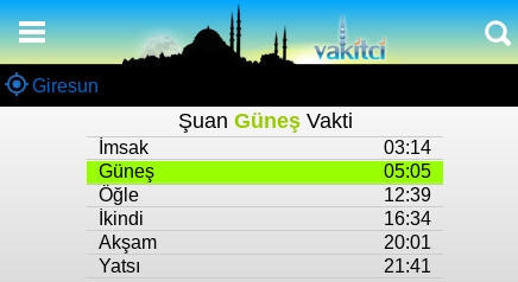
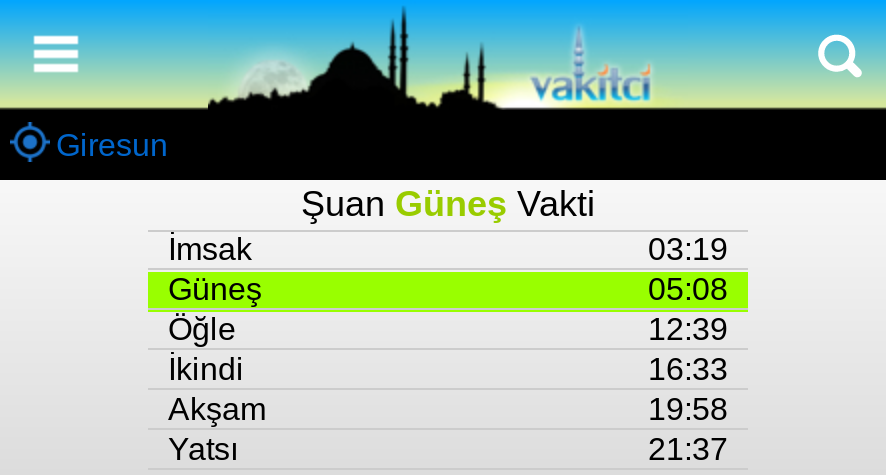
[384,137,431,158] 03:14 -> [648,232,728,266] 03:19
[384,161,431,181] 05:05 -> [648,272,728,306] 05:08
[384,209,431,229] 16:34 -> [648,352,728,386] 16:33
[384,232,431,252] 20:01 -> [648,392,728,426] 19:58
[384,256,431,276] 21:41 -> [648,432,728,466] 21:37

